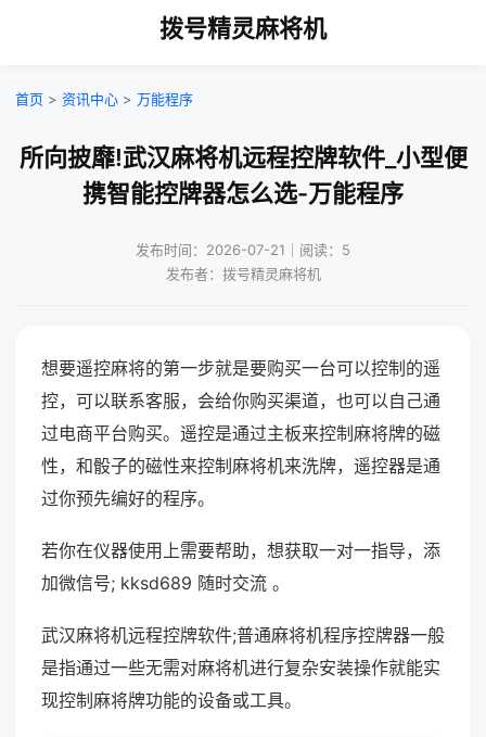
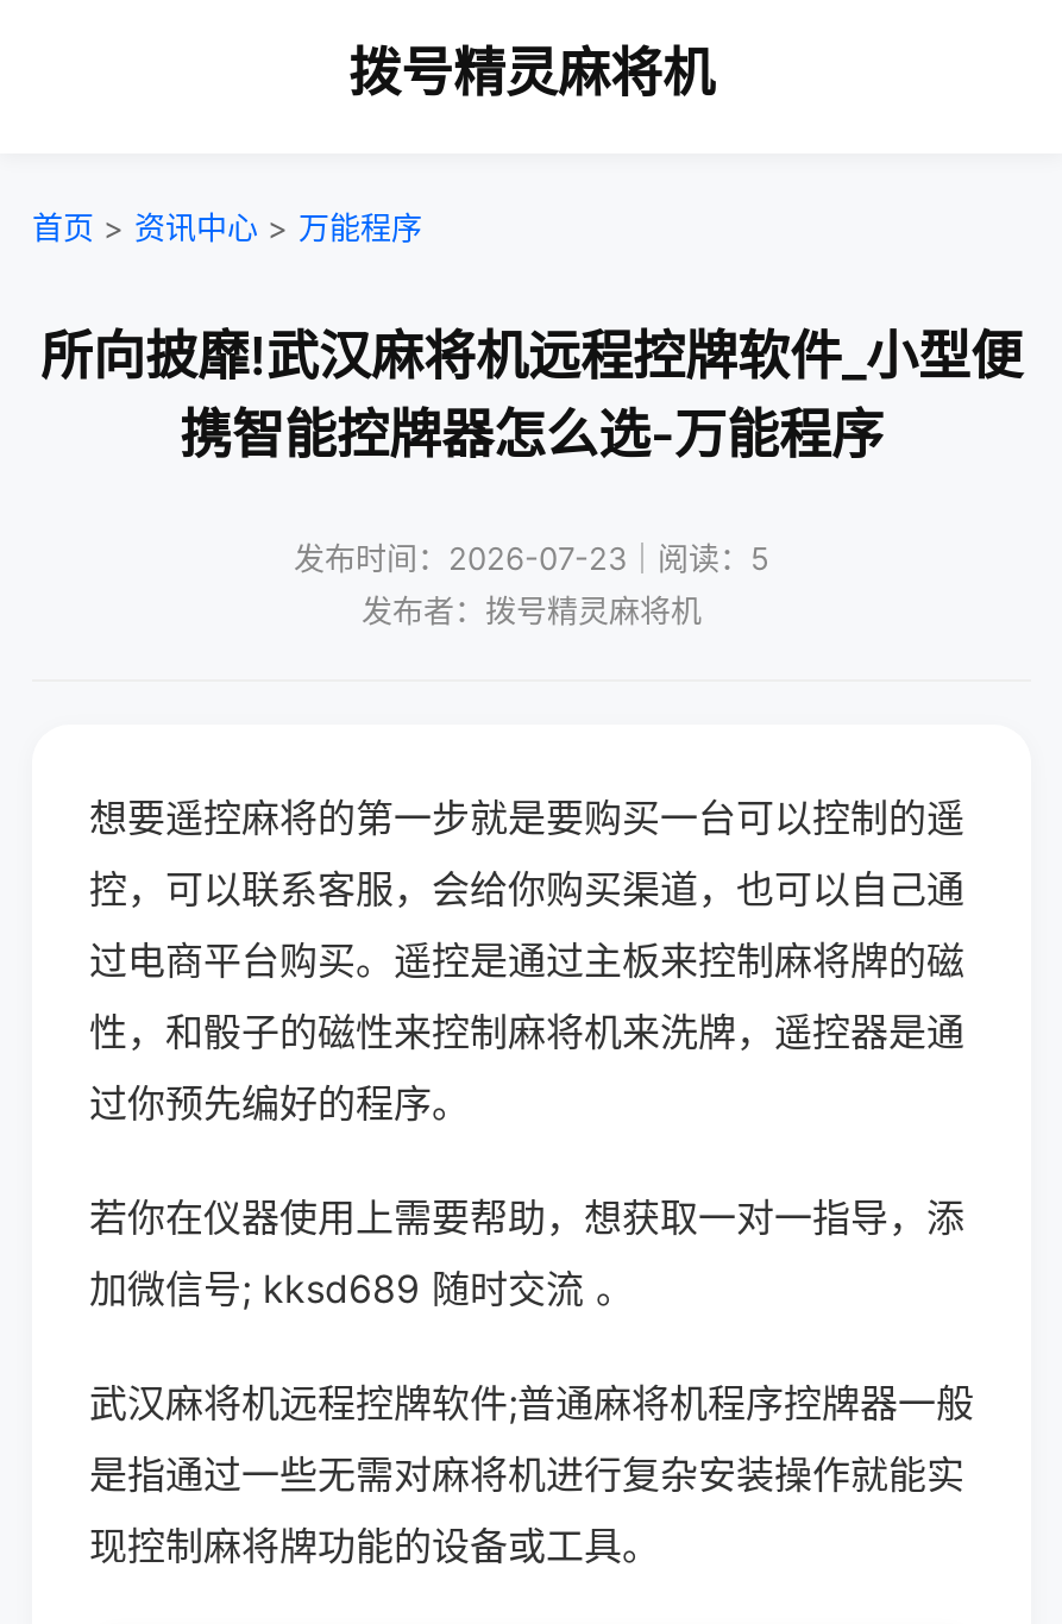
[136,241,350,258] 发布时间：2026-07-21｜阅读：5 -> [294,539,769,577] 发布时间：2026-07-23｜阅读：5

